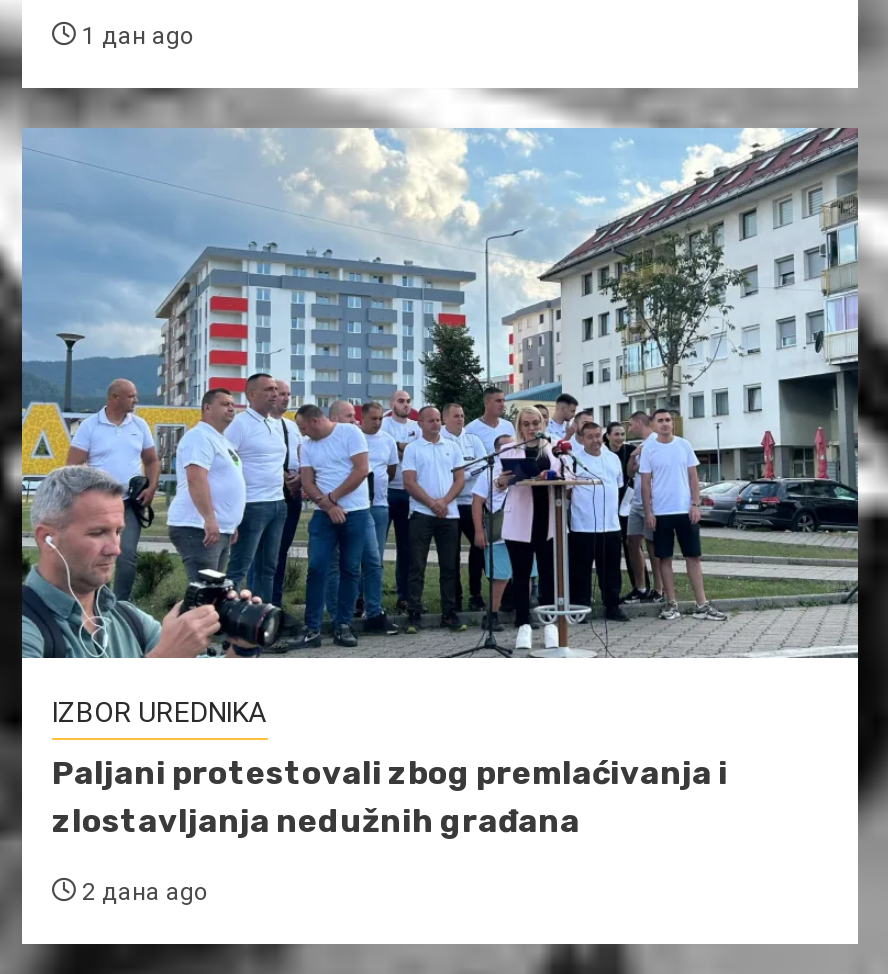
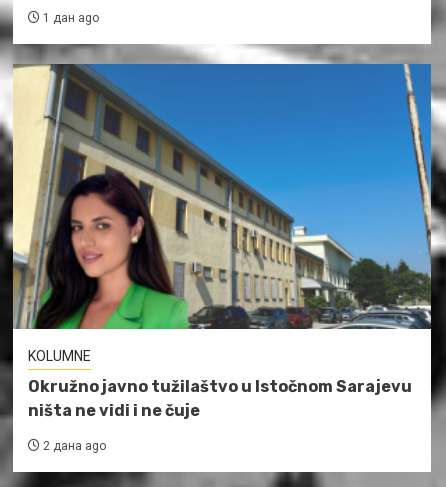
[20,126,860,728] [image] | IZBOR UREDNIKA -> [12,63,433,364] [image] | KOLUMNE
[52,754,728,840] Paljani protestovali zbog premlaćivanja i | zlostavljanja nedužnih građana -> [28,377,412,420] Okružno javno tužilaštvo u Istočnom Sarajevu | ništa ne vidi i ne čuje

